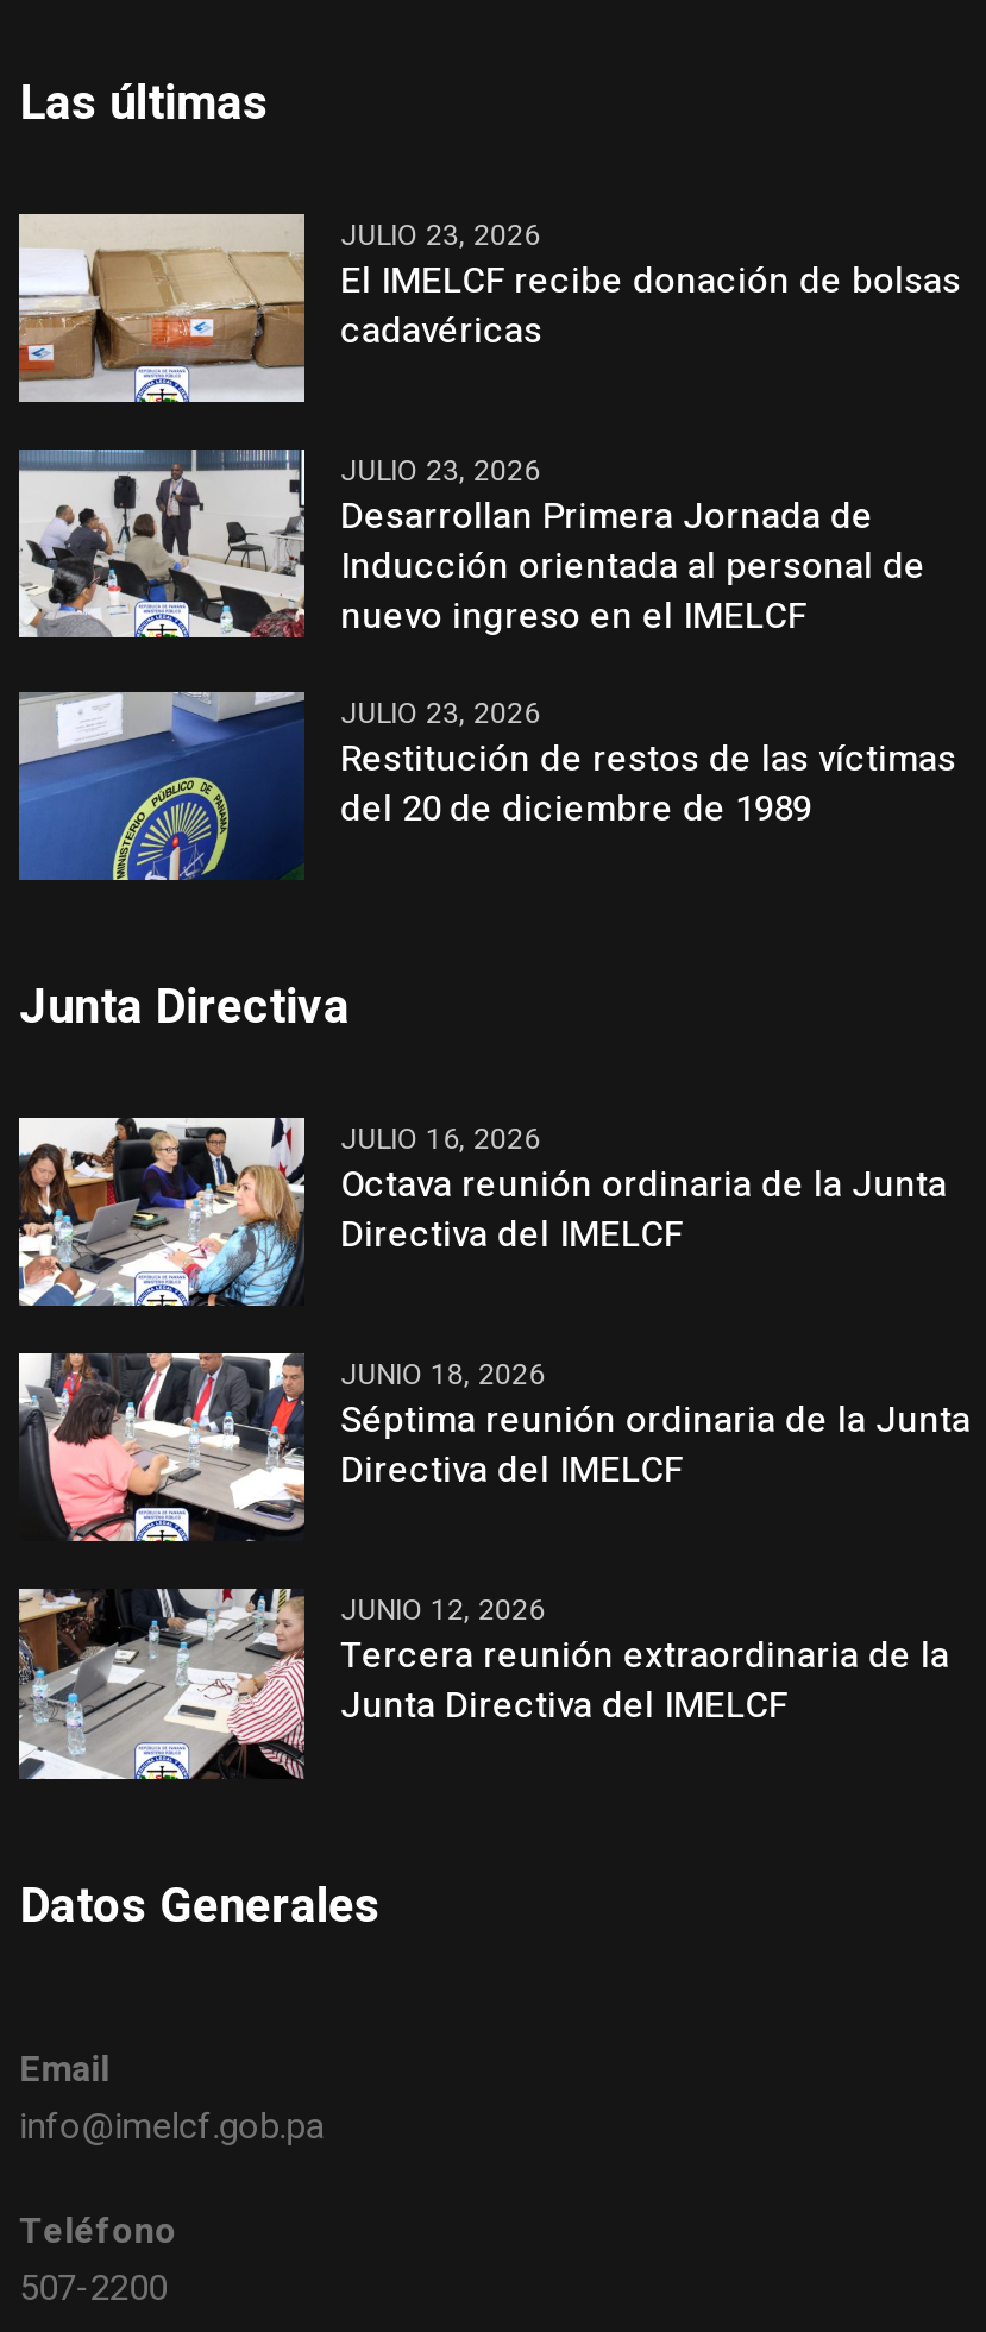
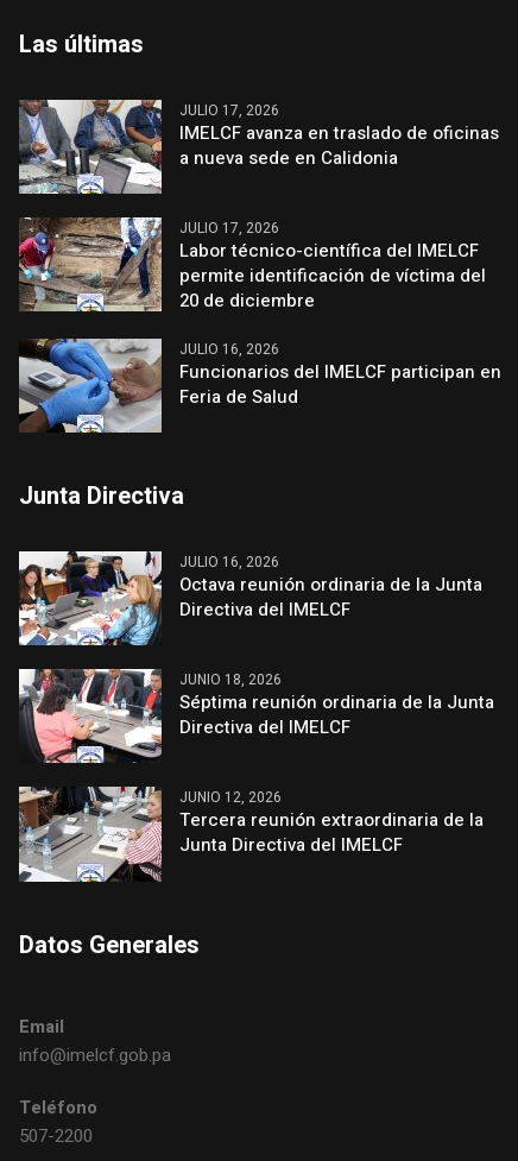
[17,212,961,404] [image] | JULIO 23, 2026 | El IMELCF recibe donación de bolsas | cadavéricas -> [18,99,499,195] [image] | JULIO 17, 2026 | IMELCF avanza en traslado de oficinas | a nueva sede en Calidonia
[17,447,926,642] [image] | JULIO 23, 2026 | Desarrollan Primera Jornada de | Inducción orientada al personal de | nuevo ingreso en el IMELCF -> [18,216,486,313] [image] | JULIO 17, 2026 | Labor técnico-científica del IMELCF | permite identificación de víctima del | 20 de diciembre
[17,690,957,882] [image] | JULIO 23, 2026 | Restitución de restos de las víctimas | del 20 de diciembre de 1989 -> [18,337,502,434] [image] | JULIO 16, 2026 | Funcionarios del IMELCF participan en | Feria de Salud

